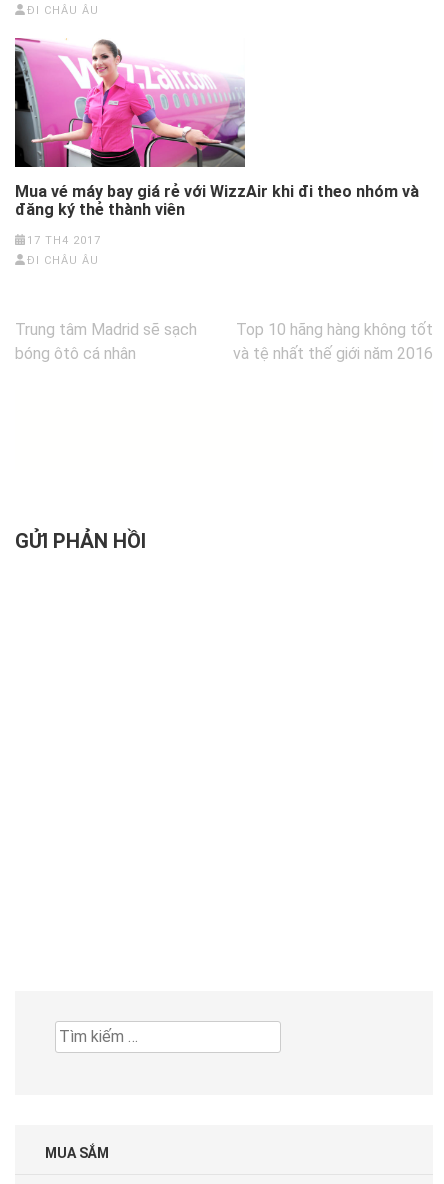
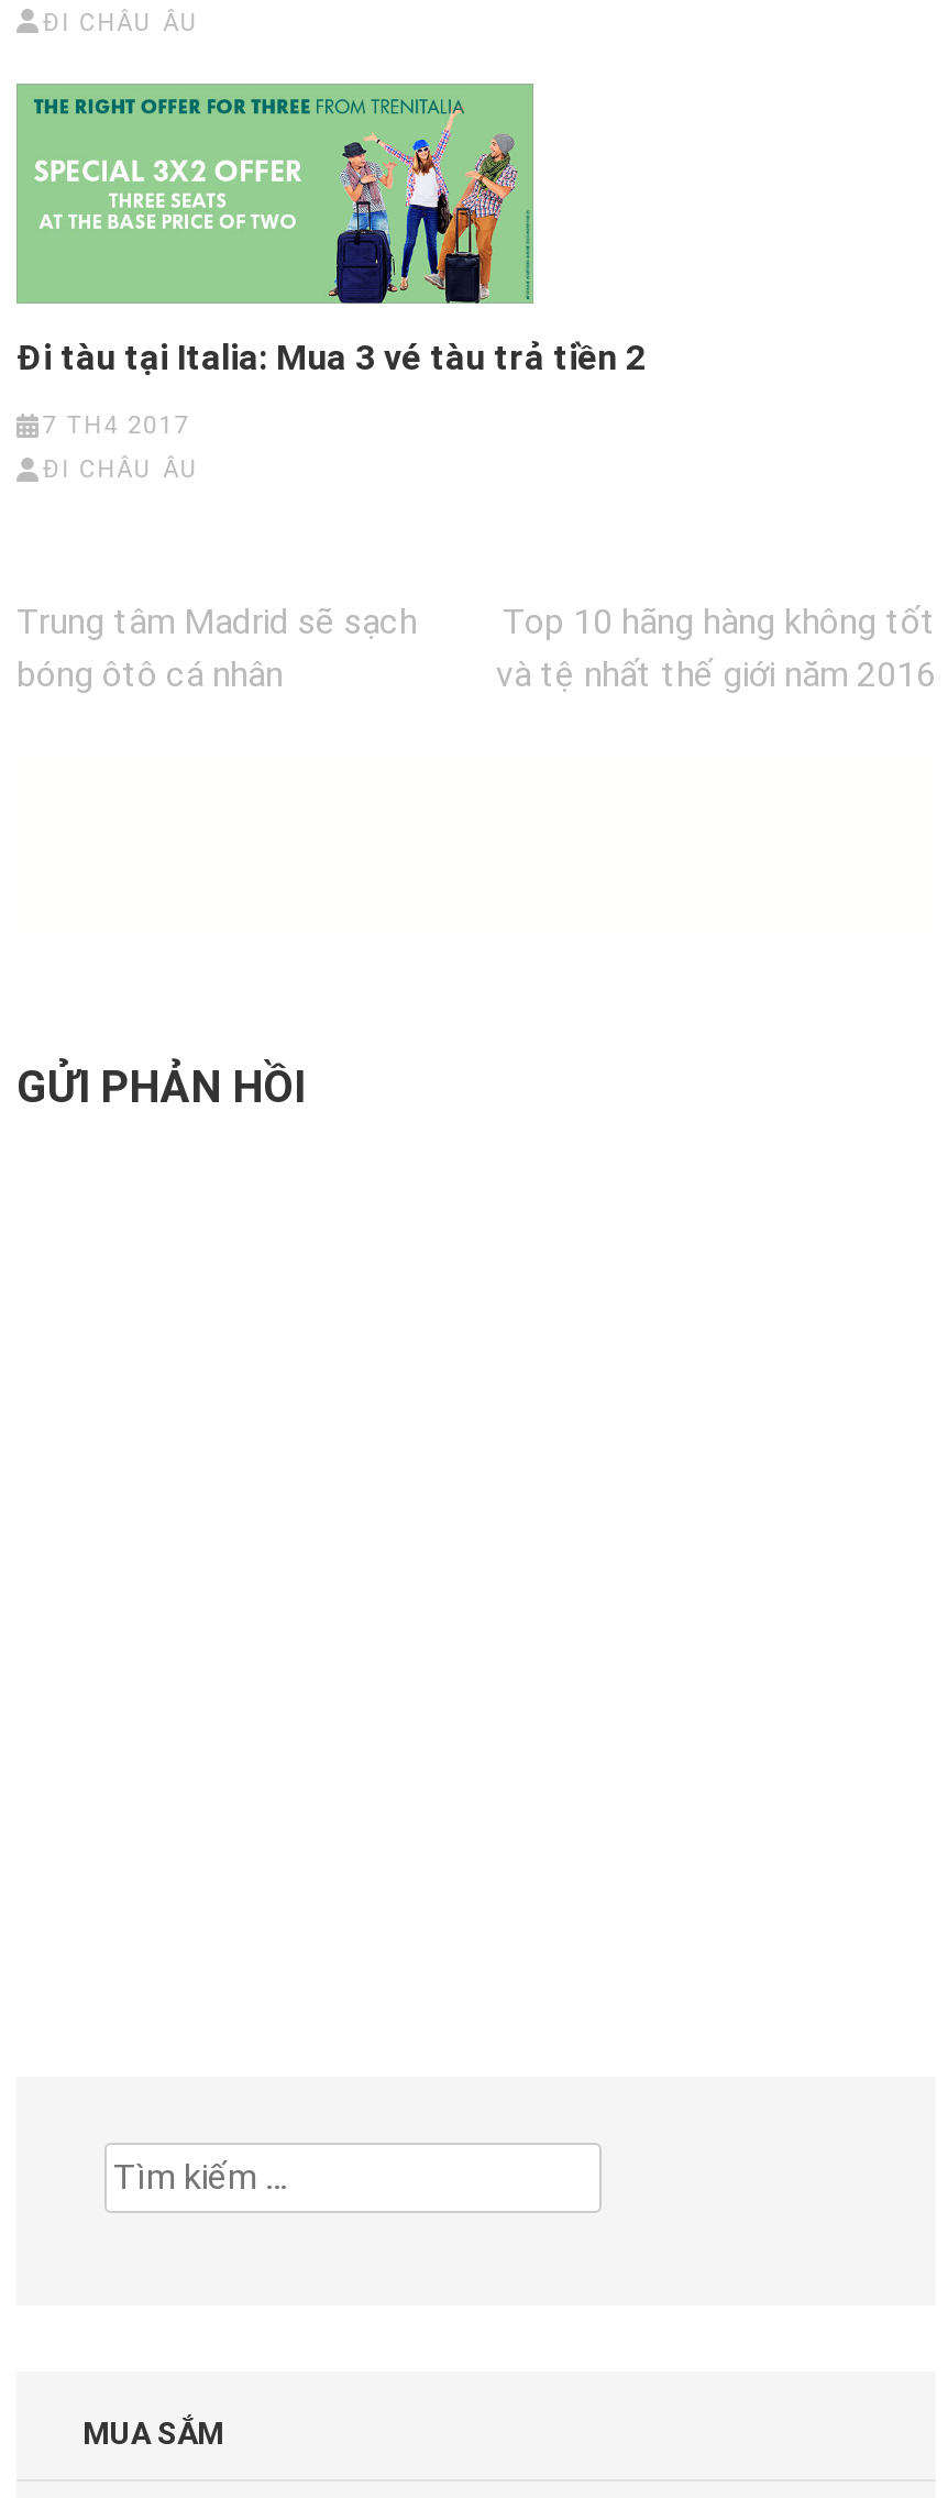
[14,37,419,219] [image] | Mua vé máy bay giá rẻ với WizzAir khi đi theo nhóm và | đăng ký thẻ thành viên -> [14,81,646,379] [image] | Đi tàu tại Italia: Mua 3 vé tàu trả tiền 2
[27,234,101,247] 17 TH4 2017 -> [42,412,189,440] 7 TH4 2017

